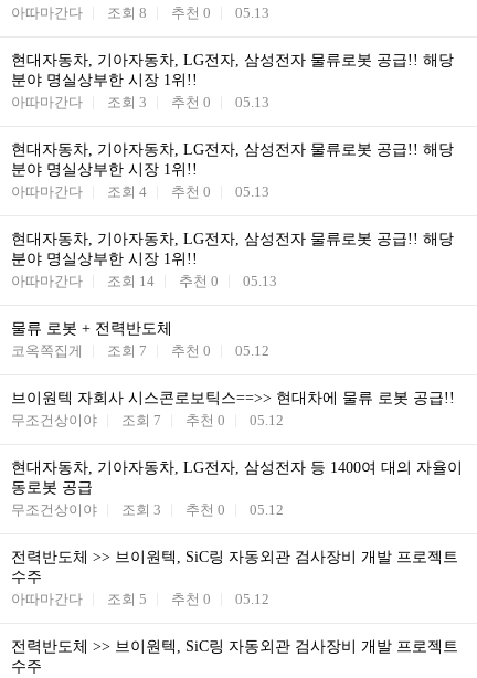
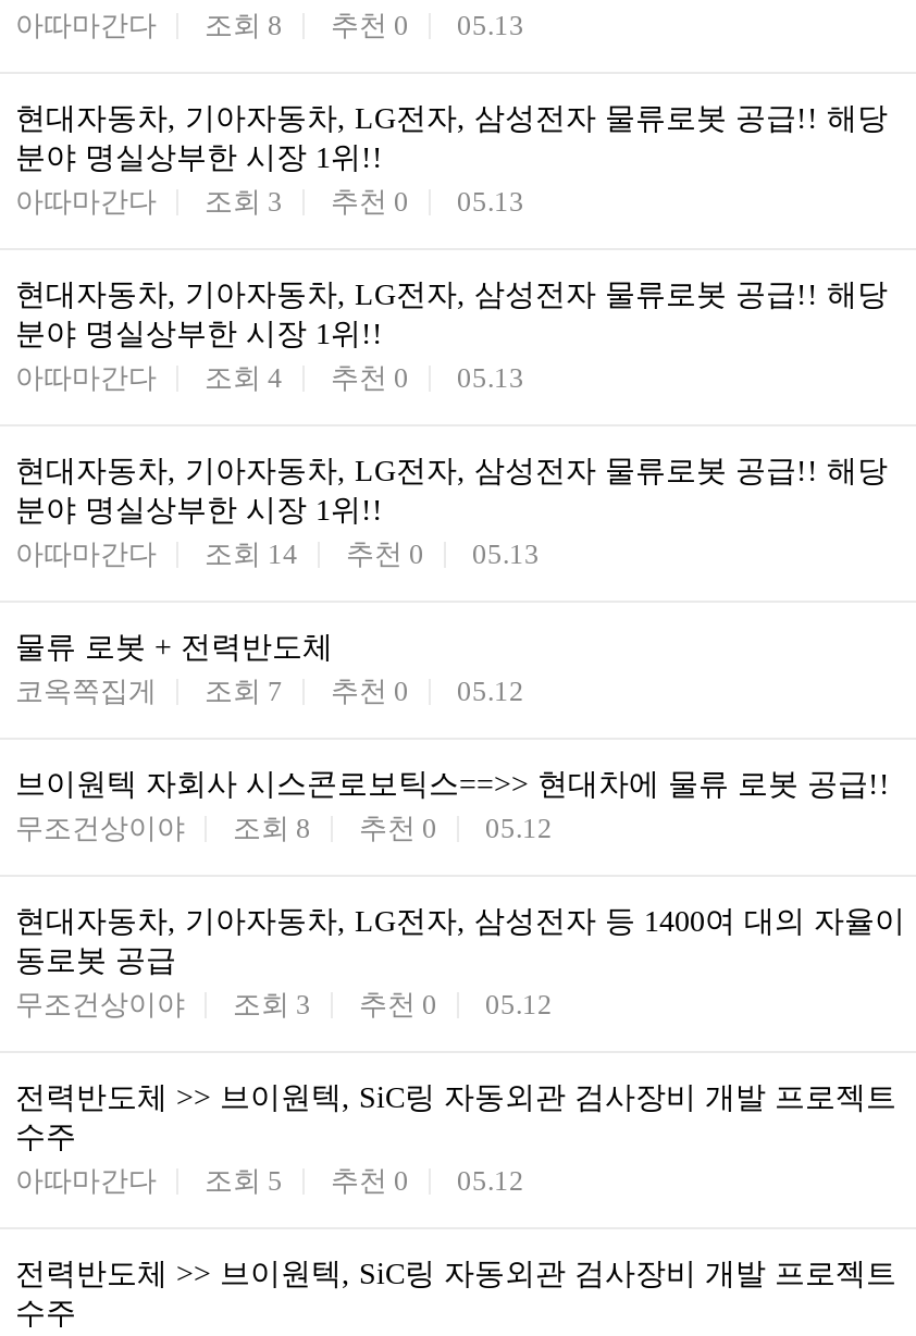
[11,412,284,428] 무조건상이야 조회 7 추천 0 05.12 -> [15,812,553,844] 무조건상이야 조회 8 추천 0 05.12

